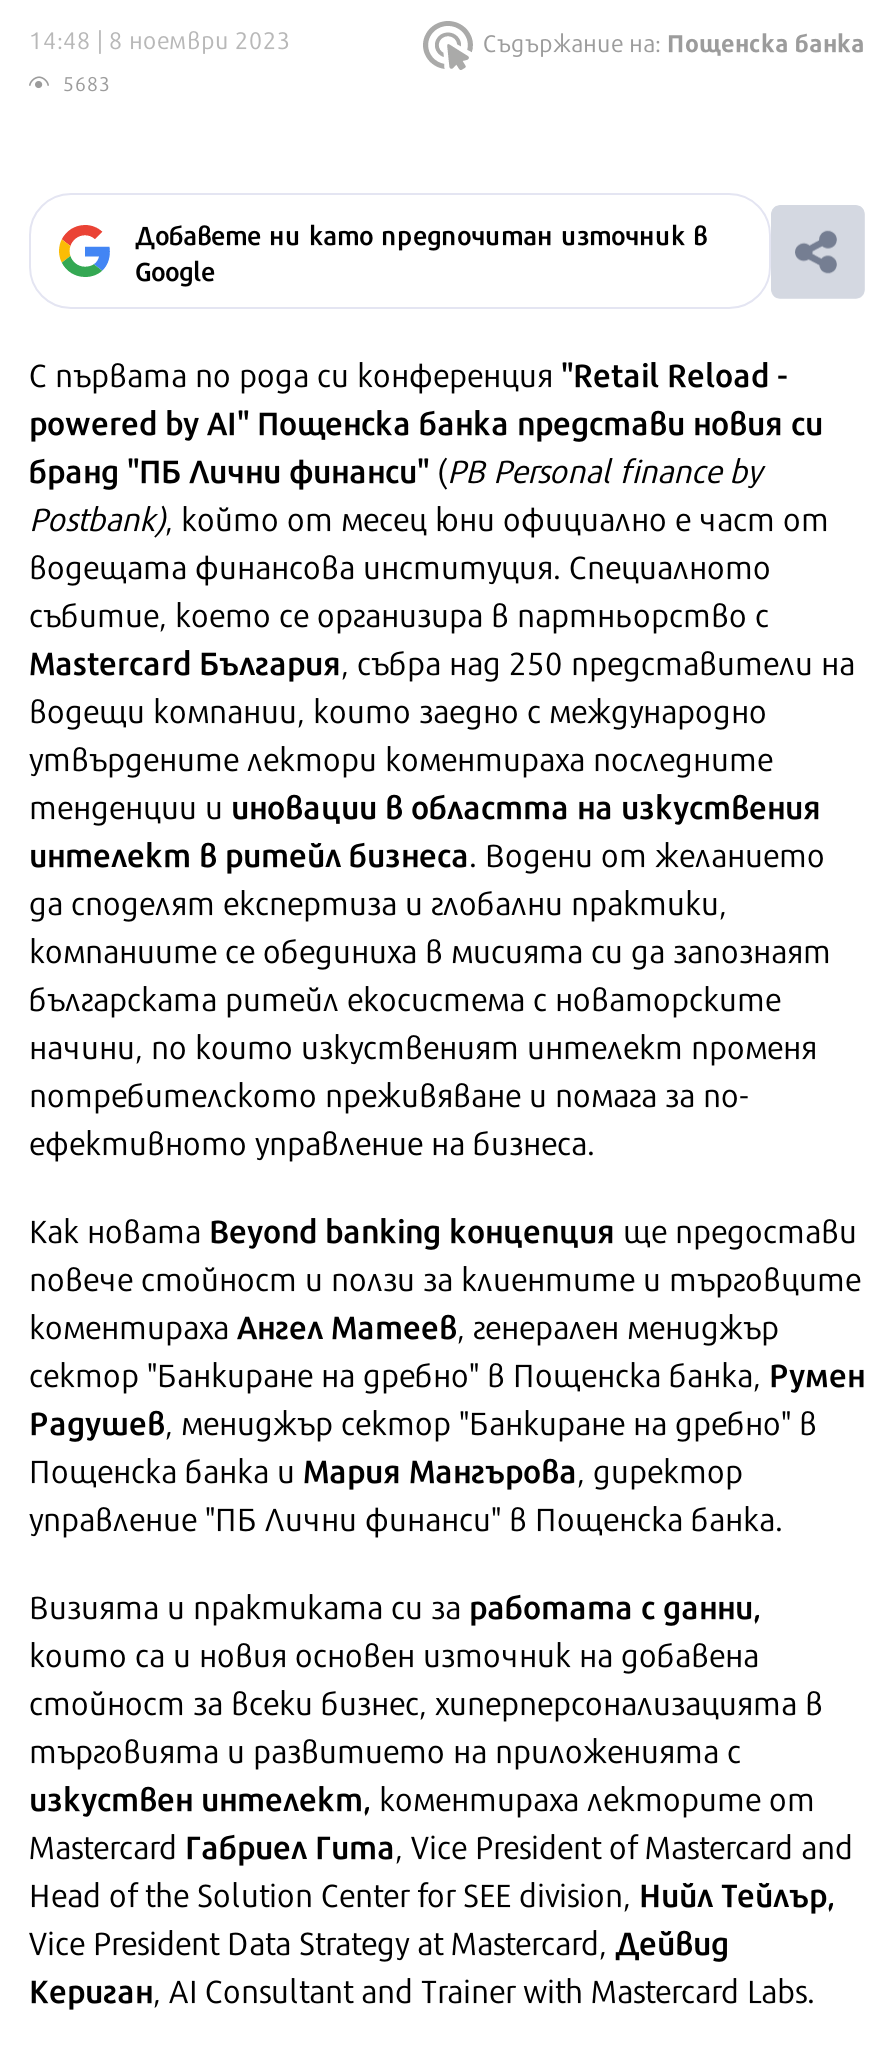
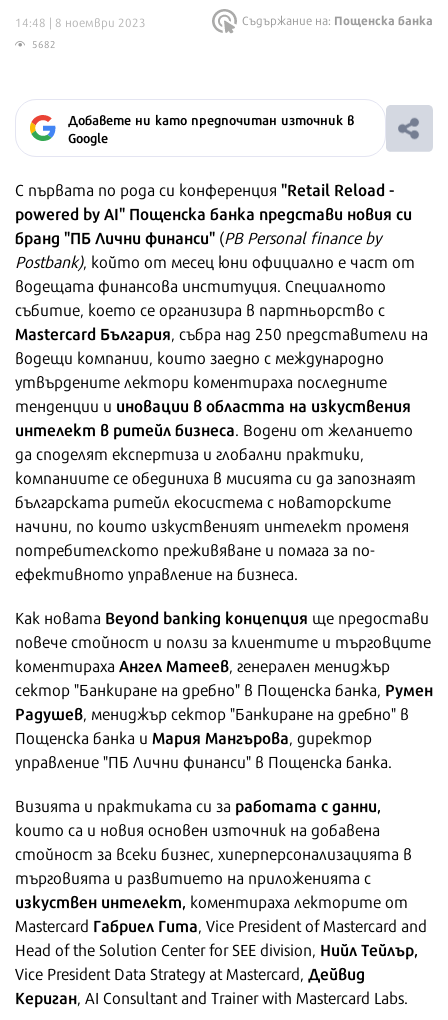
[63,67,111,97] 5683 -> [32,36,56,51] 5682

